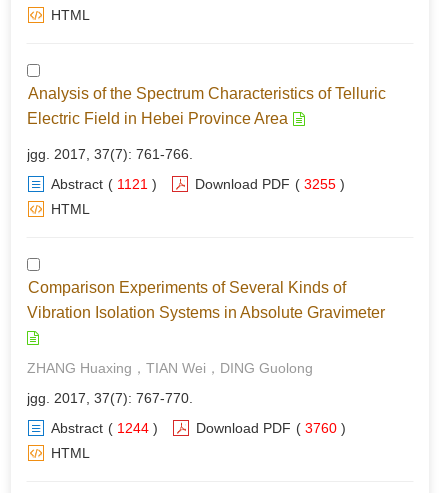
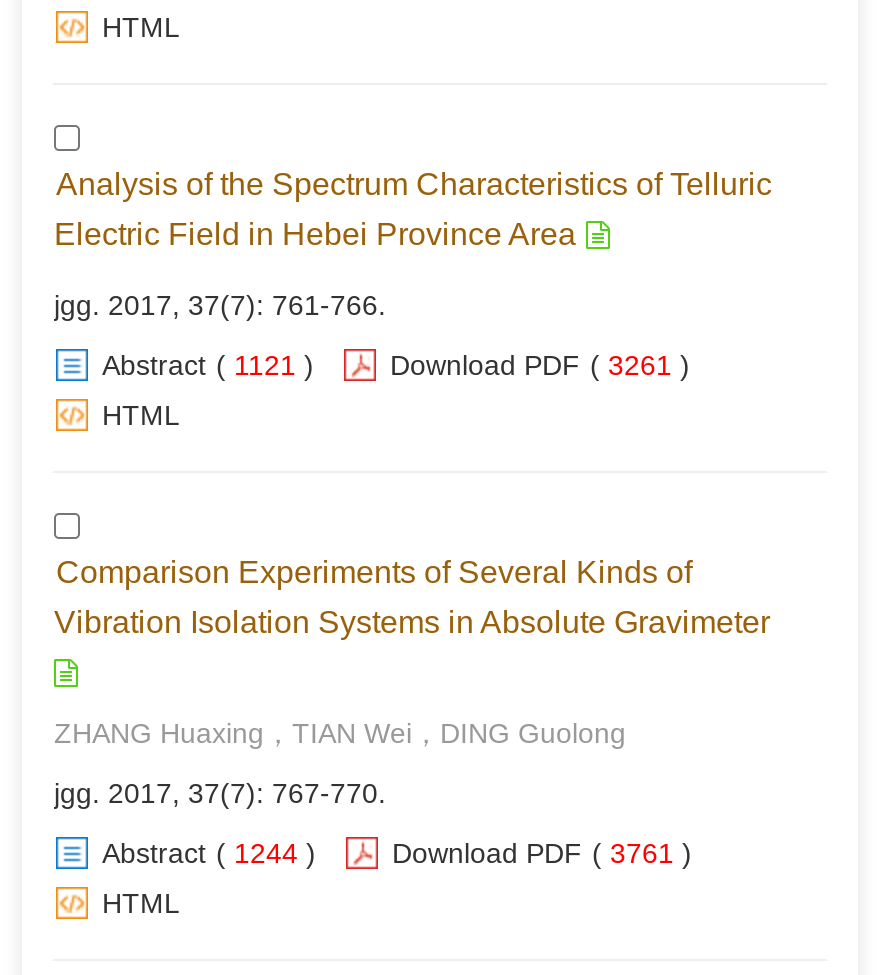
[195,176,345,192] Download PDF ( 3255) -> [390,349,690,381] Download PDF ( 3261)
[196,420,346,436] Download PDF ( 3760) -> [392,837,692,869] Download PDF ( 3761)

